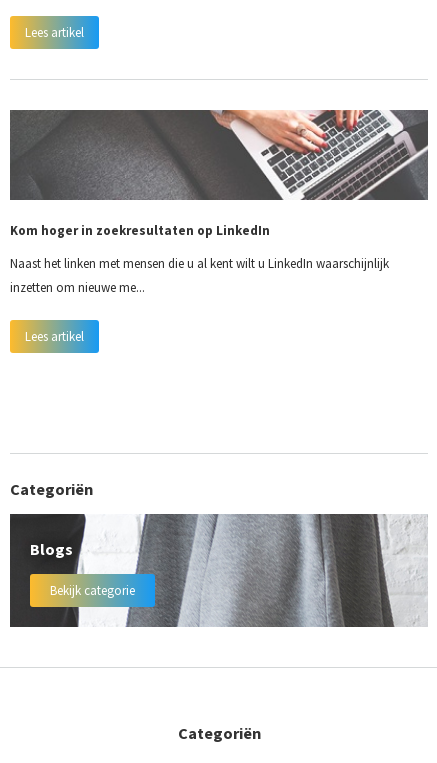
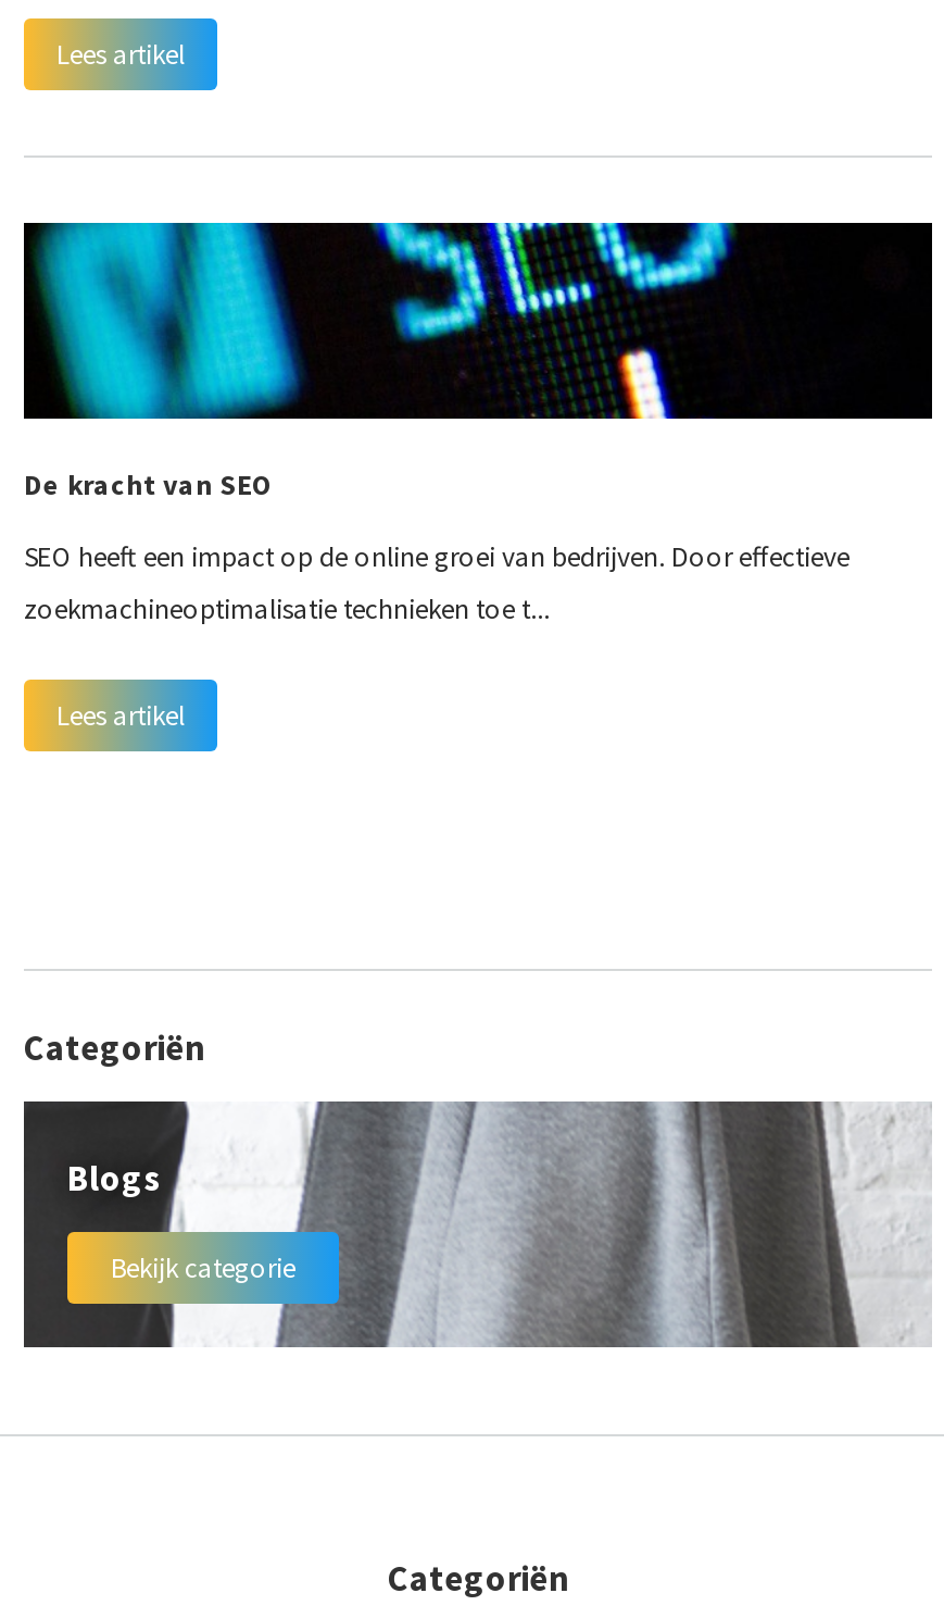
[9,109,429,239] [image] | Kom hoger in zoekresultaten op LinkedIn -> [24,221,934,503] [image] | De kracht van SEO
[10,255,389,296] Naast het linken met mensen die u al kent wilt u LinkedIn waarschijnlijk | inzetten om nieuwe me... -> [24,538,849,627] SEO heeft een impact op de online groei van bedrijven. Door effectieve | zoekmachineoptimalisatie technieken toe t...

